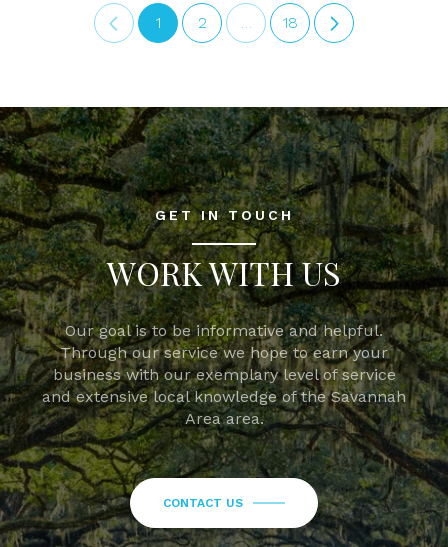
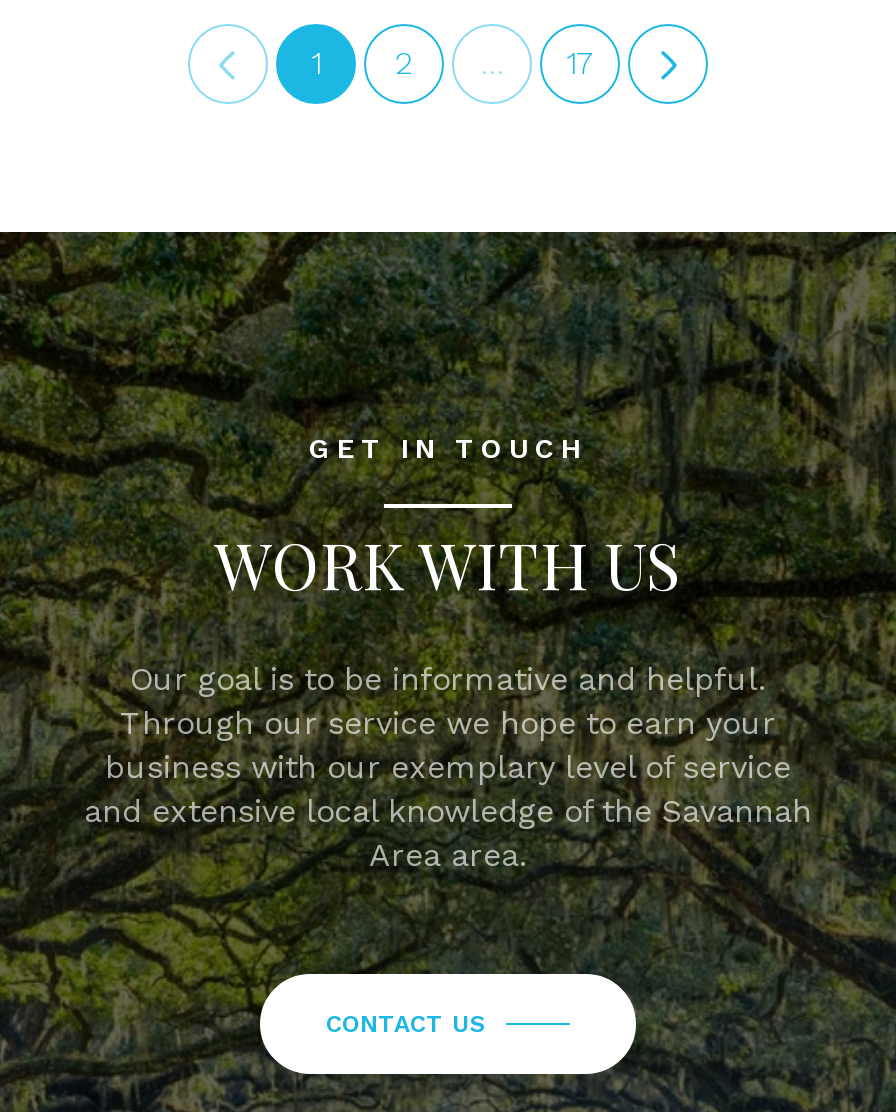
[282,13,297,32] 18 -> [566,44,594,82] 17

